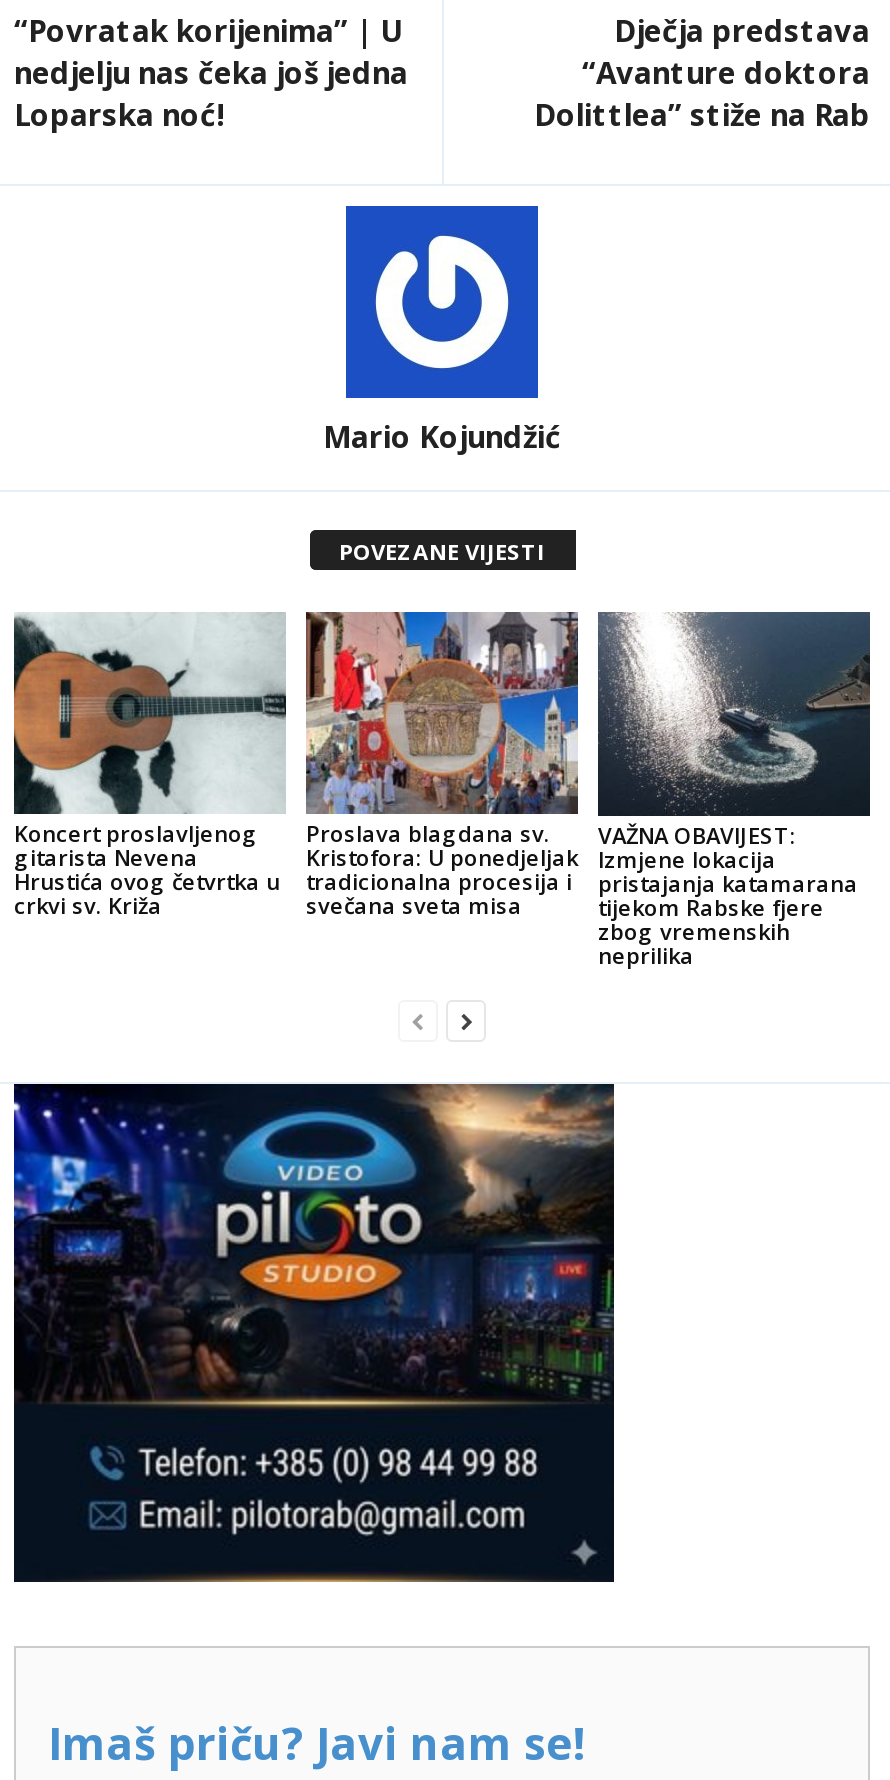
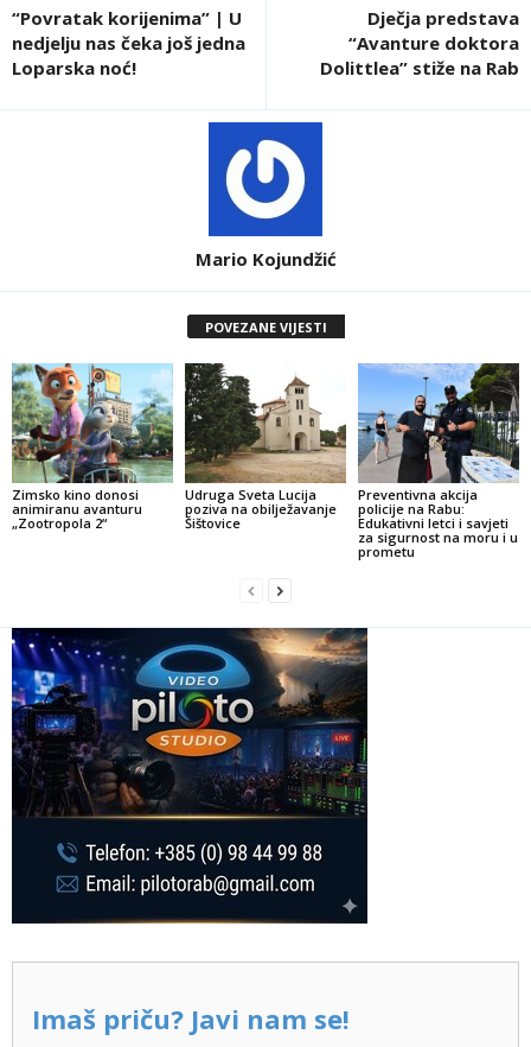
[12,612,286,921] [image] | Koncert proslavljenog | gitarista Nevena | Hrustića ovog četvrtka u | crkvi sv. Križa -> [11,363,173,532] [image] | Zimsko kino donosi | animiranu avanturu | „Zootropola 2“
[304,610,580,921] [image] | Proslava blagdana sv. | Kristofora: U ponedjeljak | tradicionalna procesija i | svečana sveta misa -> [184,363,347,532] [image] | Udruga Sveta Lucija | poziva na obilježavanje | Šištovice
[596,610,870,969] [image] | VAŽNA OBAVIJEST: | Izmjene lokacija | pristajanja katamarana | tijekom Rabske fjere | zbog vremenskih | neprilika -> [357,362,520,561] [image] | Preventivna akcija | policije na Rabu: | Edukativni letci i savjeti | za sigurnost na moru i u | prometu

